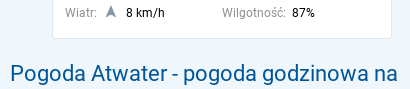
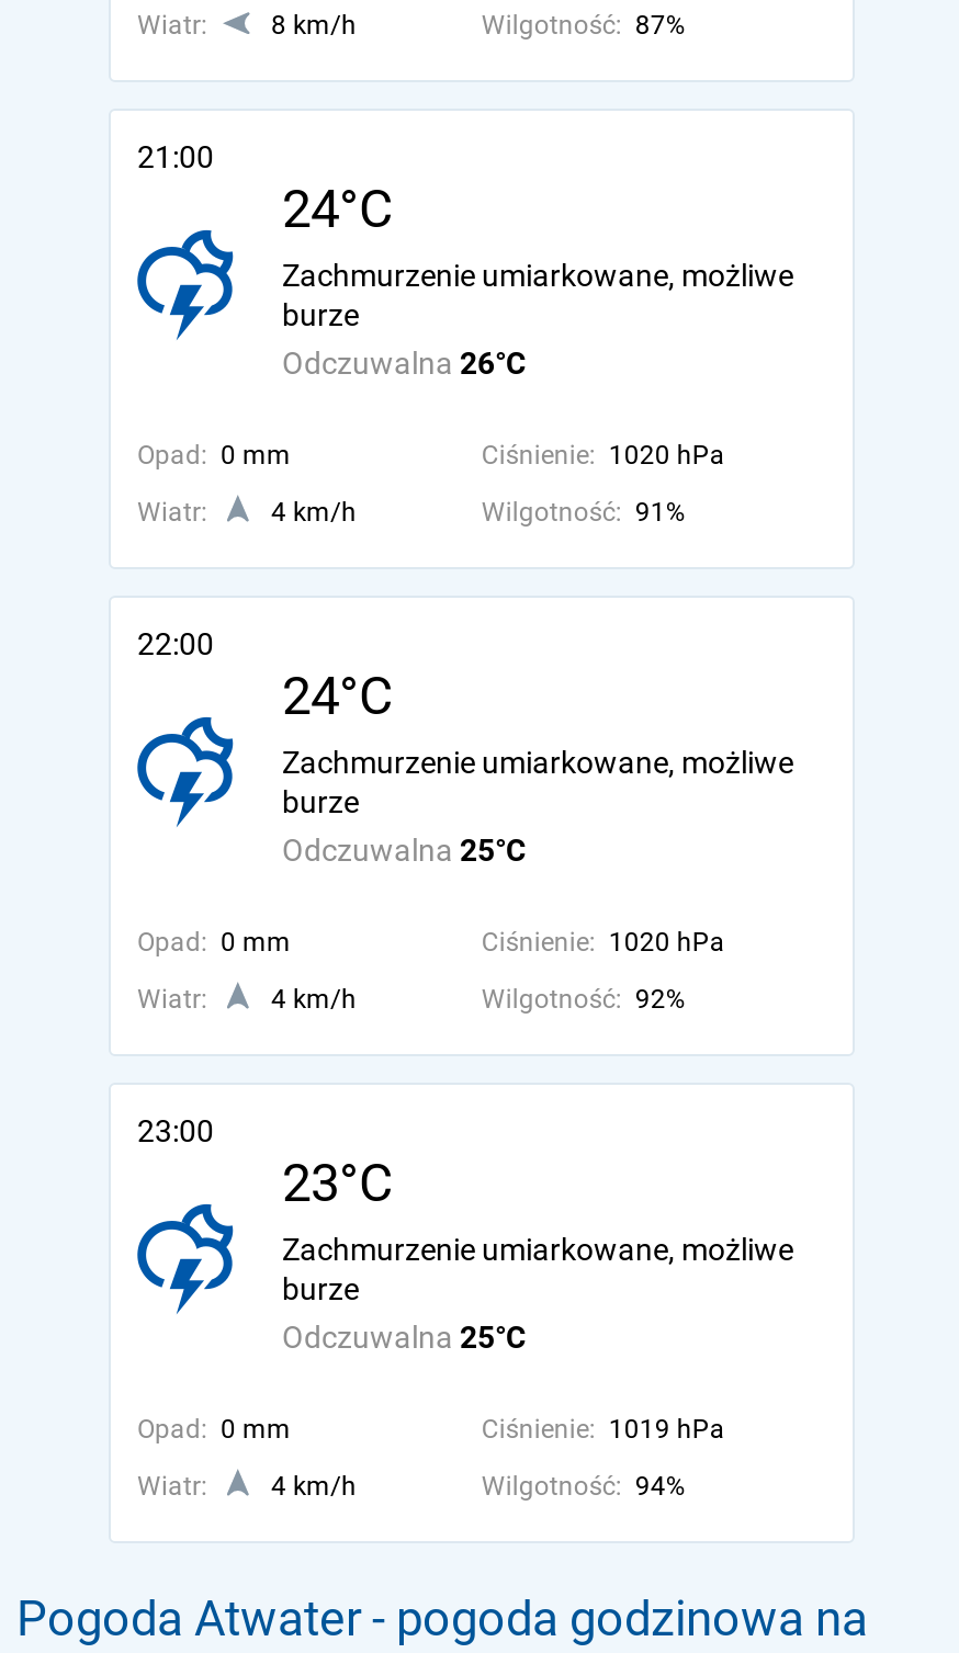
none -> [135,139,526,381] [image] | 21:00 | 24°C | Odczuwalna 26°C
none -> [135,626,526,868] [image] | 22:00 | 24°C | Odczuwalna 25°C
none -> [135,1113,526,1355] [image] | 23:00 | 23°C | Odczuwalna 25°C
none -> [137,440,725,528] Opad: 0 mm | Ciśnienie: 1020 hPa | Wiatr: | 4 km/h | Wilgotność: 91%
none -> [137,927,725,1015] Opad: 0 mm | Ciśnienie: 1020 hPa | Wiatr: | 4 km/h | Wilgotność: 92%
none -> [137,1414,725,1502] Opad: 0 mm | Ciśnienie: 1019 hPa | Wiatr: | 4 km/h | Wilgotność: 94%
none -> [282,258,793,332] Zachmurzenie umiarkowane, możliwe | burze
none -> [282,745,793,819] Zachmurzenie umiarkowane, możliwe | burze
none -> [282,1232,793,1306] Zachmurzenie umiarkowane, możliwe | burze

